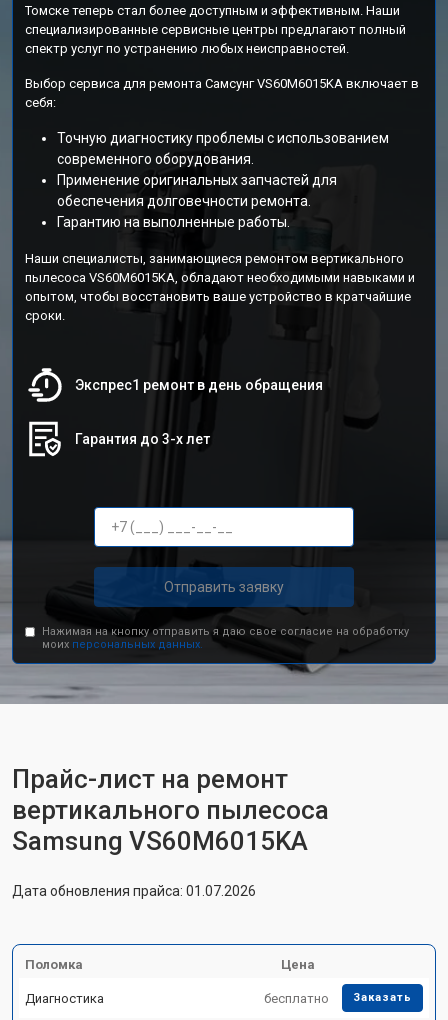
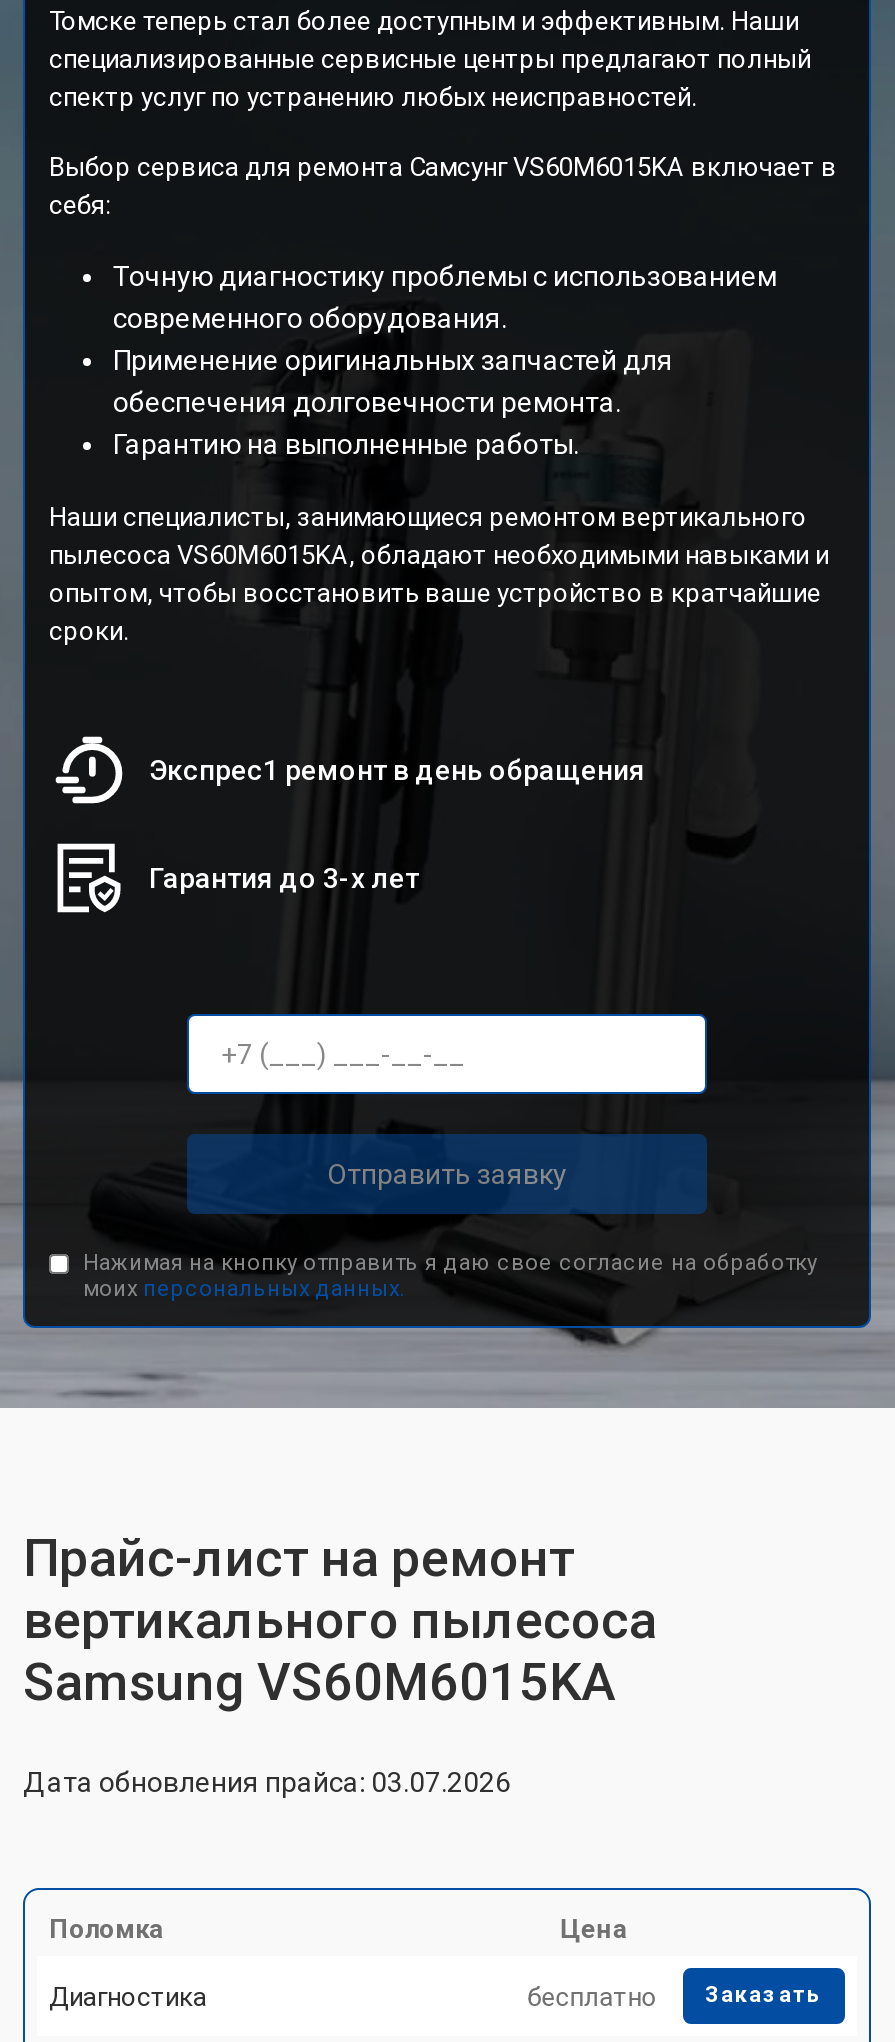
[12,883,256,899] Дата обновления прайса: 01.07.2026 -> [23,1766,511,1798] Дата обновления прайса: 03.07.2026

